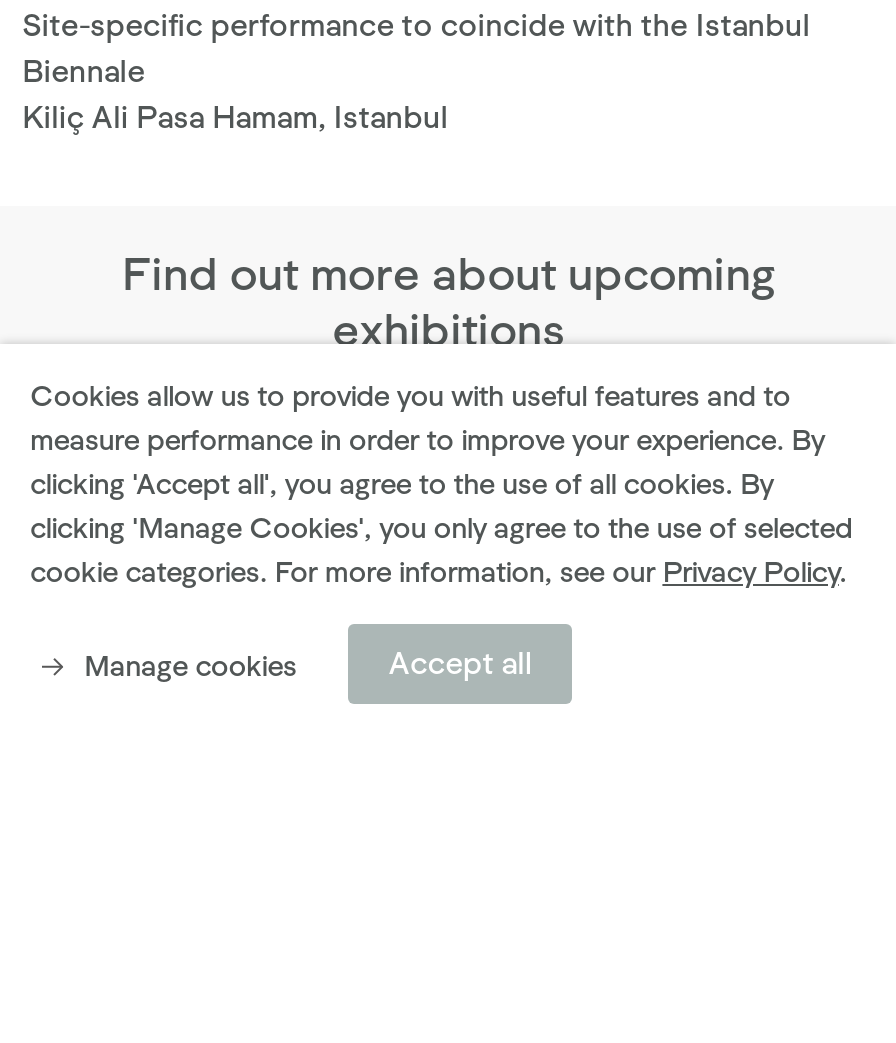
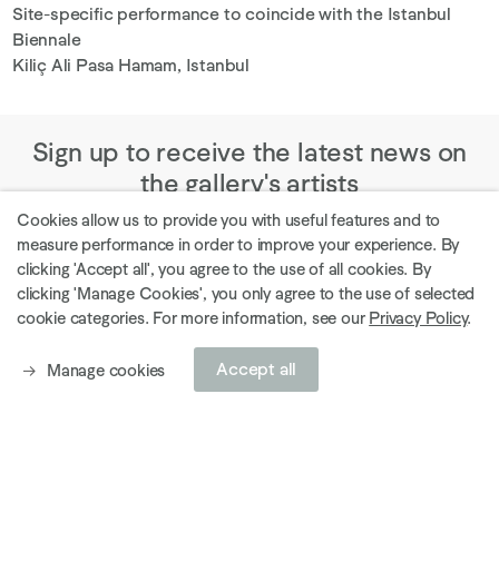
[122,246,774,356] Find out more about upcoming | exhibitions -> [32,137,467,198] Sign up to receive the latest news on | the gallery's artists

